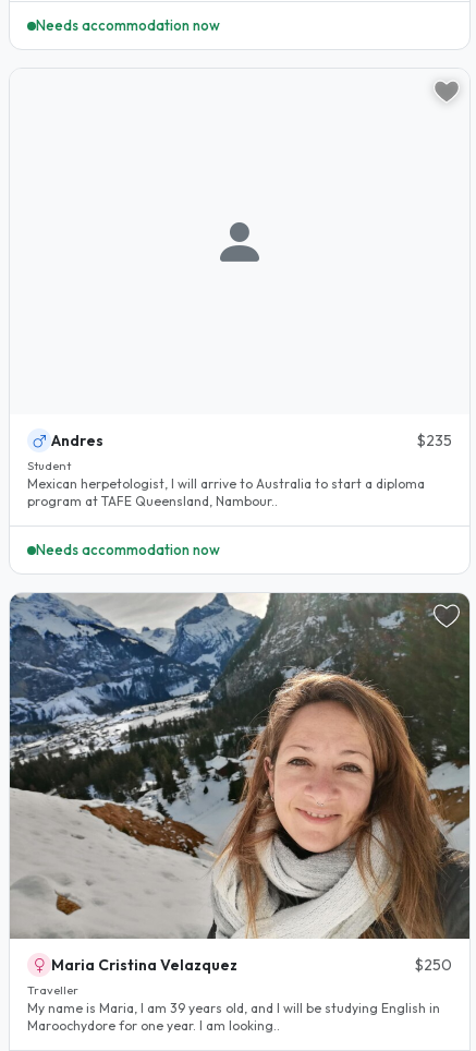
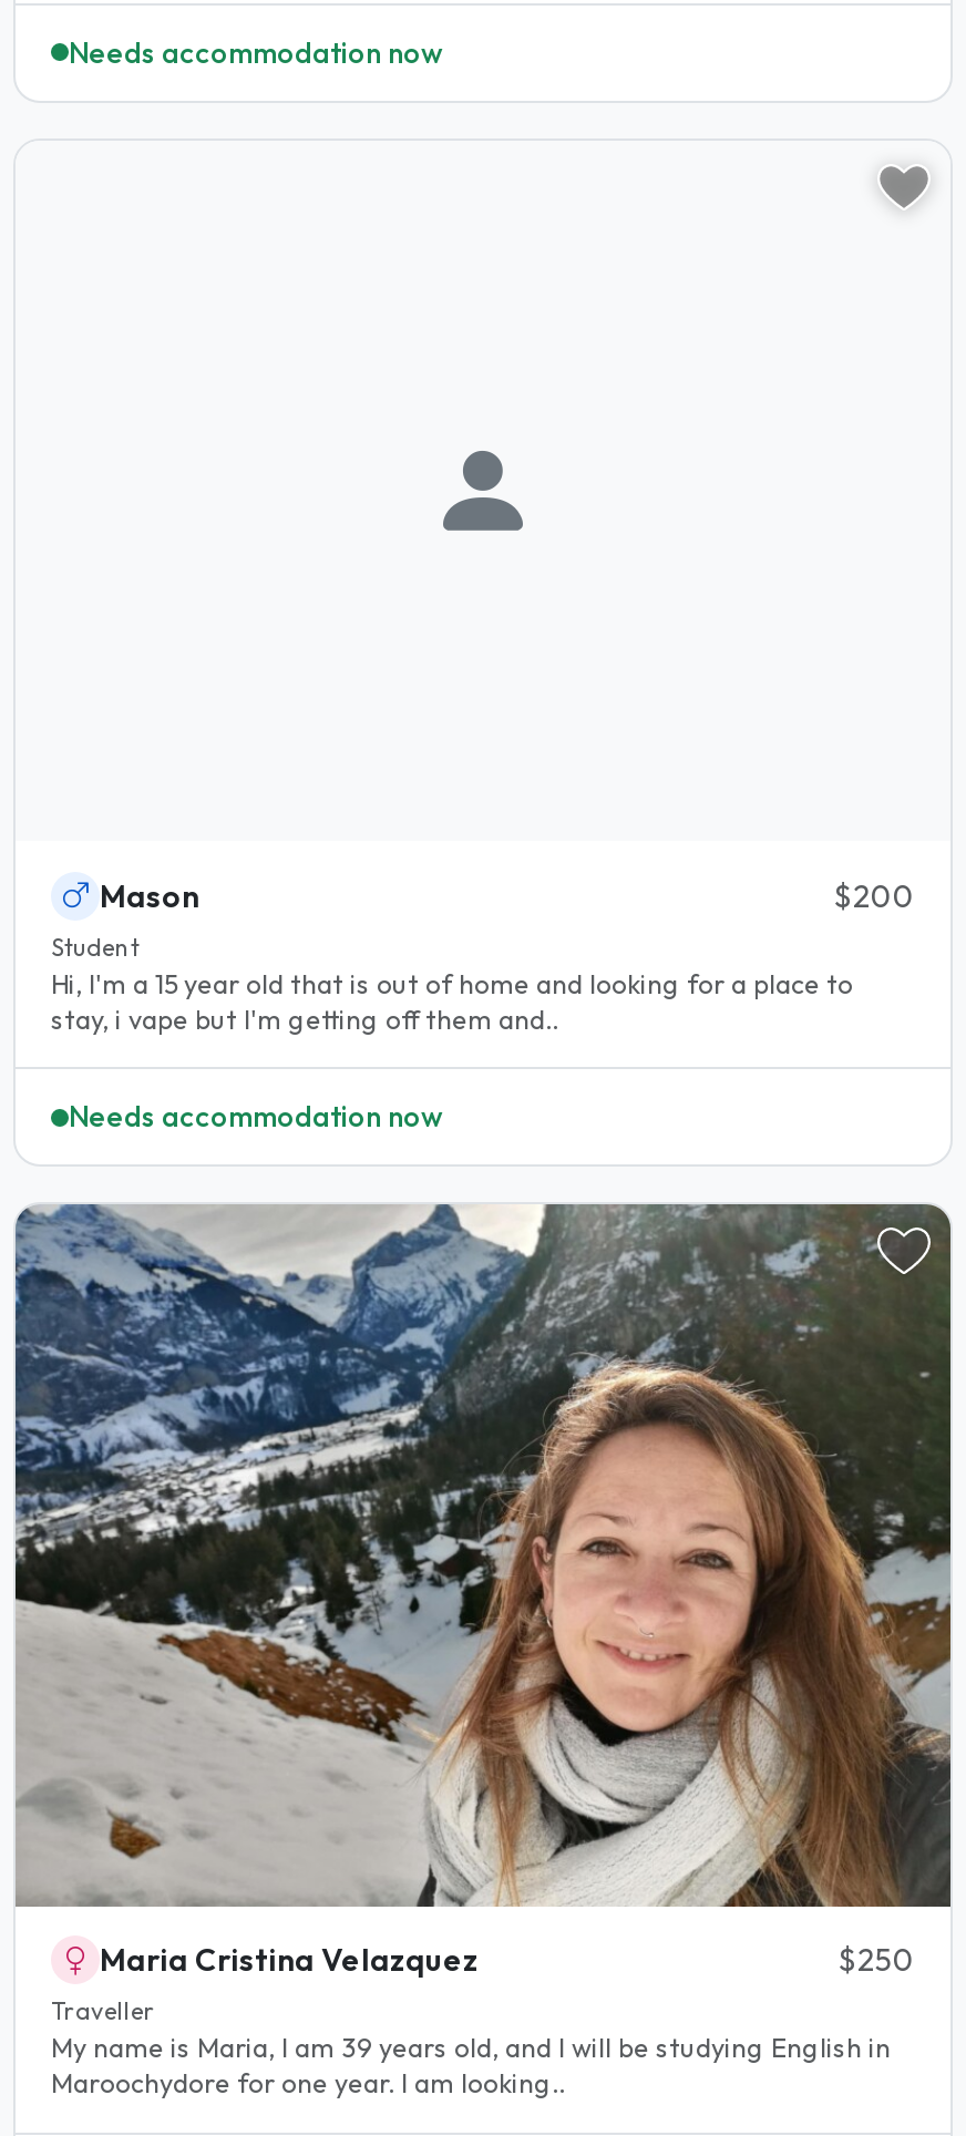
[51,431,452,451] Andres | $235 -> [100,876,915,916] Mason | $200
[27,476,425,510] Mexican herpetologist, I will arrive to Australia to start a diploma | program at TAFE Queensland, Nambour.. -> [51,967,853,1036] Hi, I'm a 15 year old that is out of home and looking for a place to | stay, i vape but I'm getting off them and..

